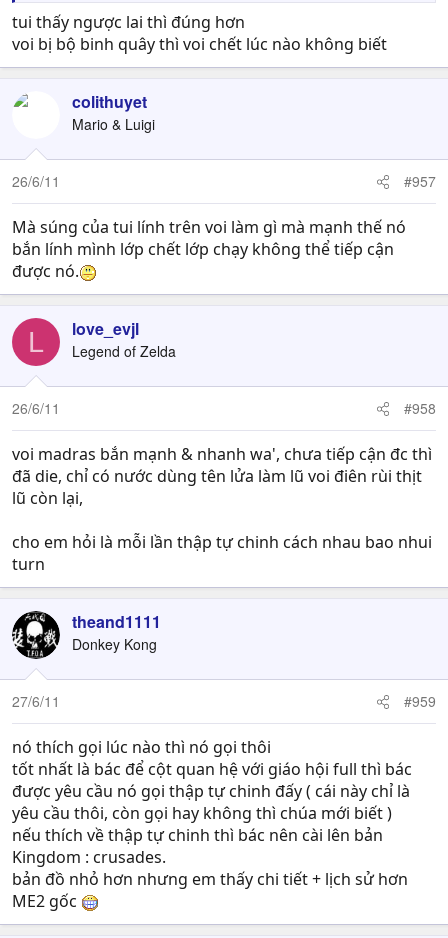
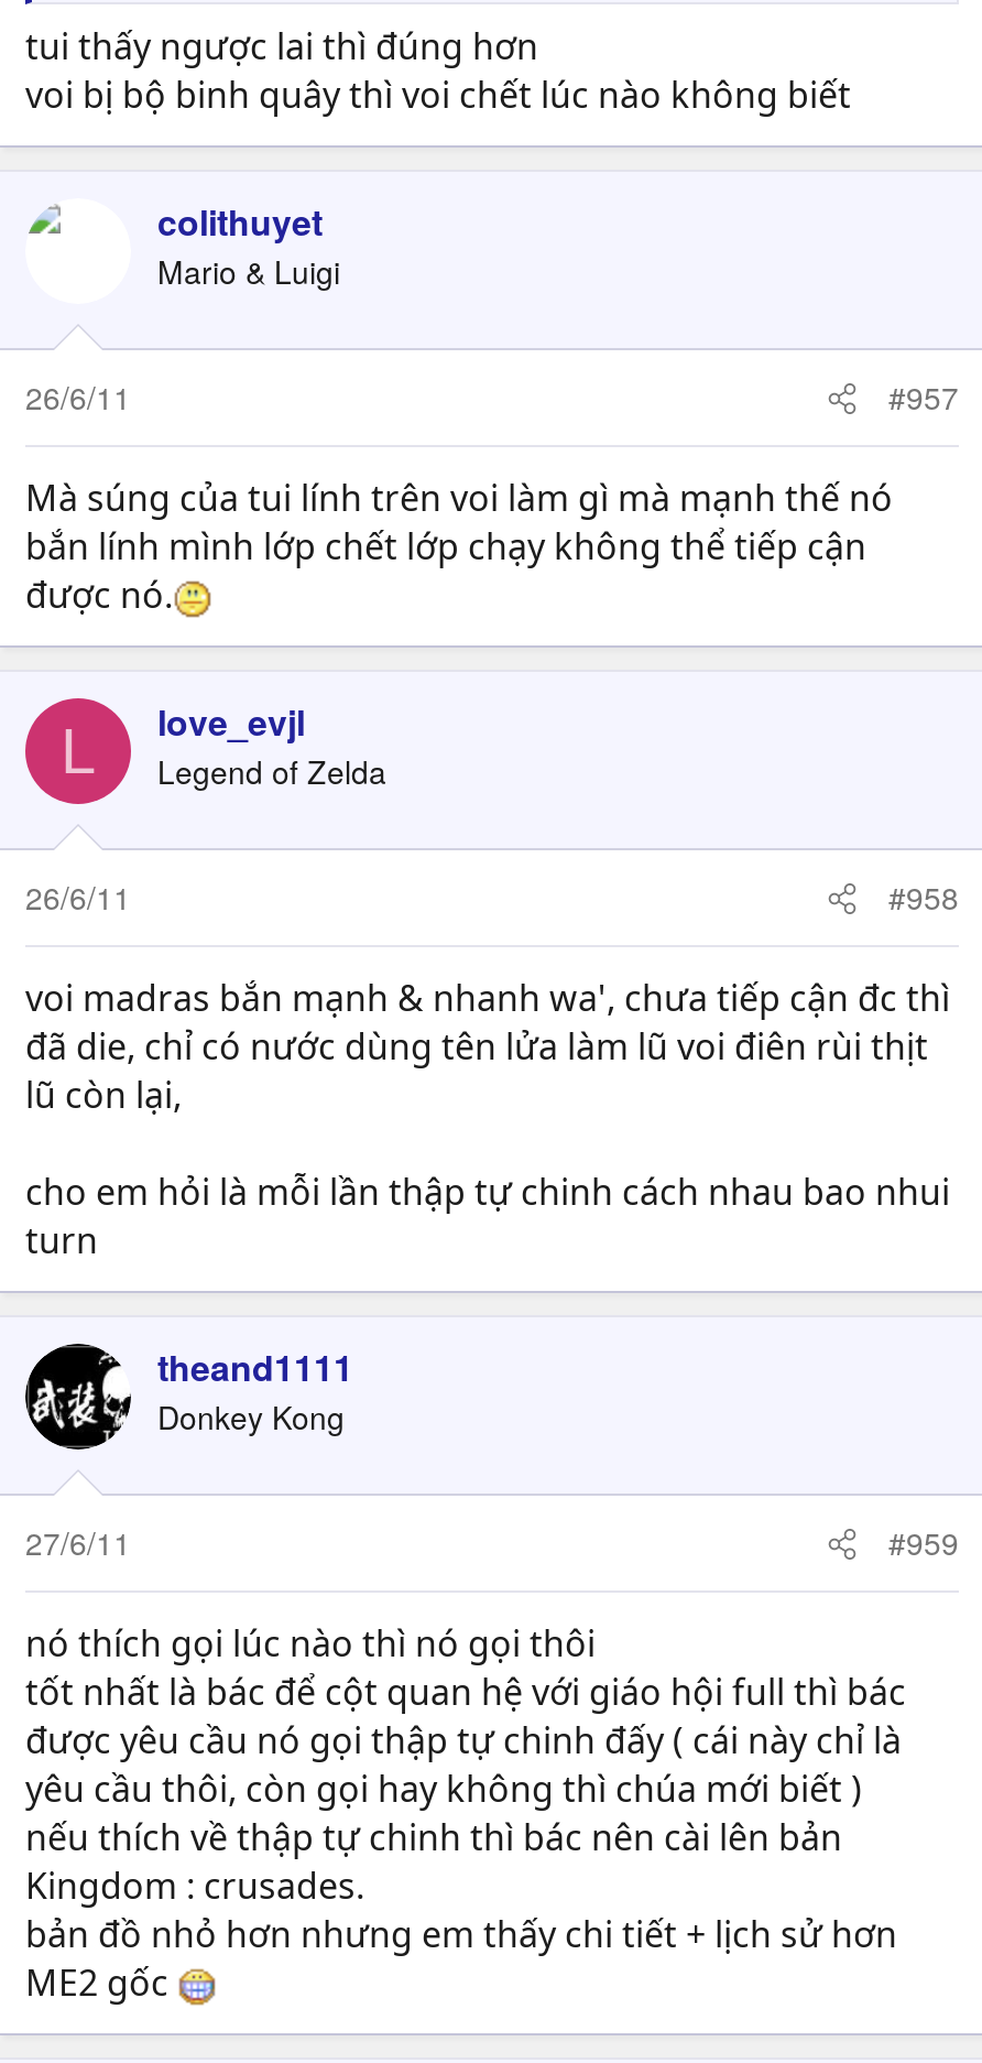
[11,613,61,658] [image] -> [25,1348,131,1445] [image]

